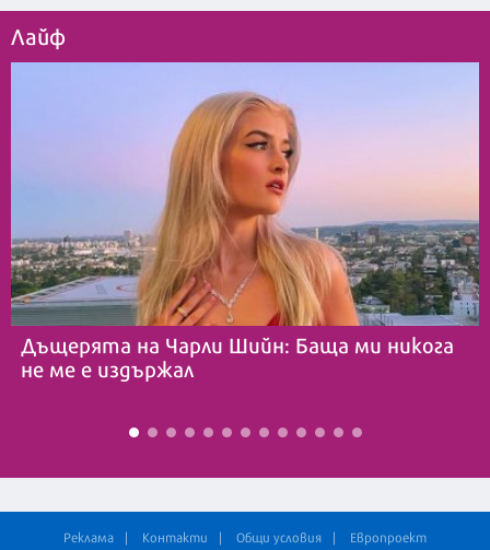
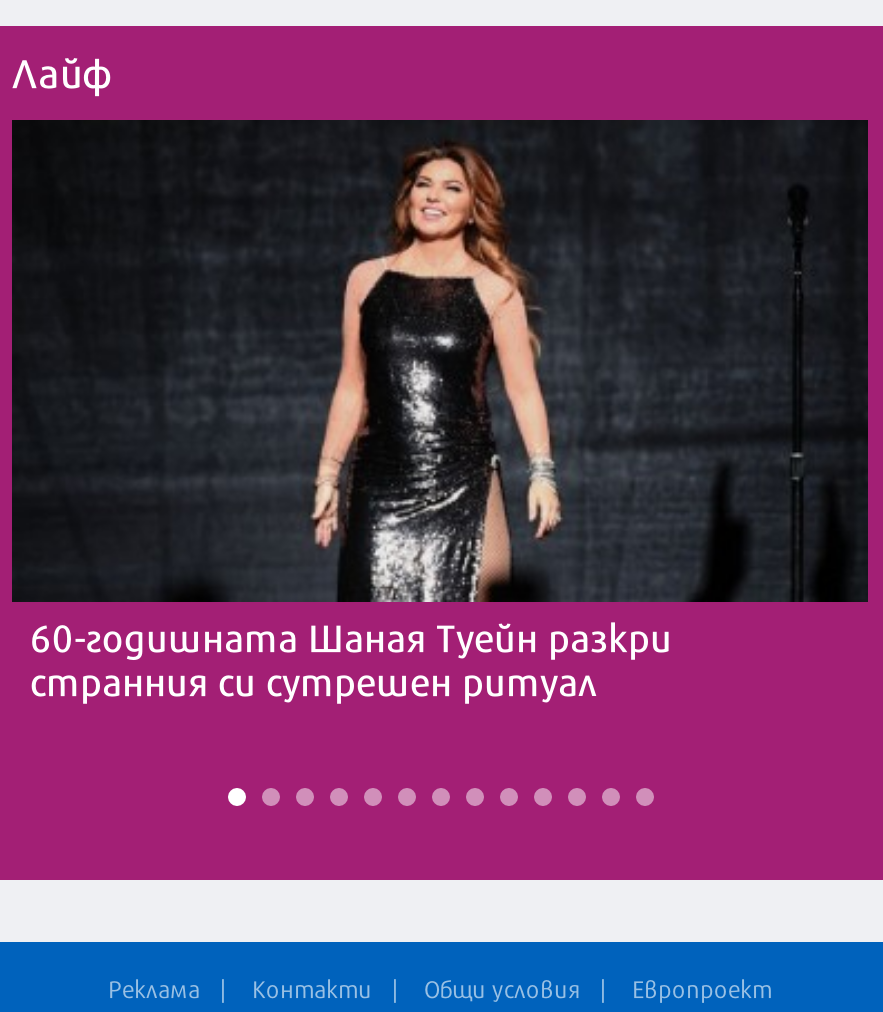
[10,61,480,383] [image] | Дъщерята на Чарли Шийн: Баща ми никога | не ме е издържал -> [10,118,870,707] [image] | 60-годишната Шаная Туейн разкри | странния си сутрешен ритуал

